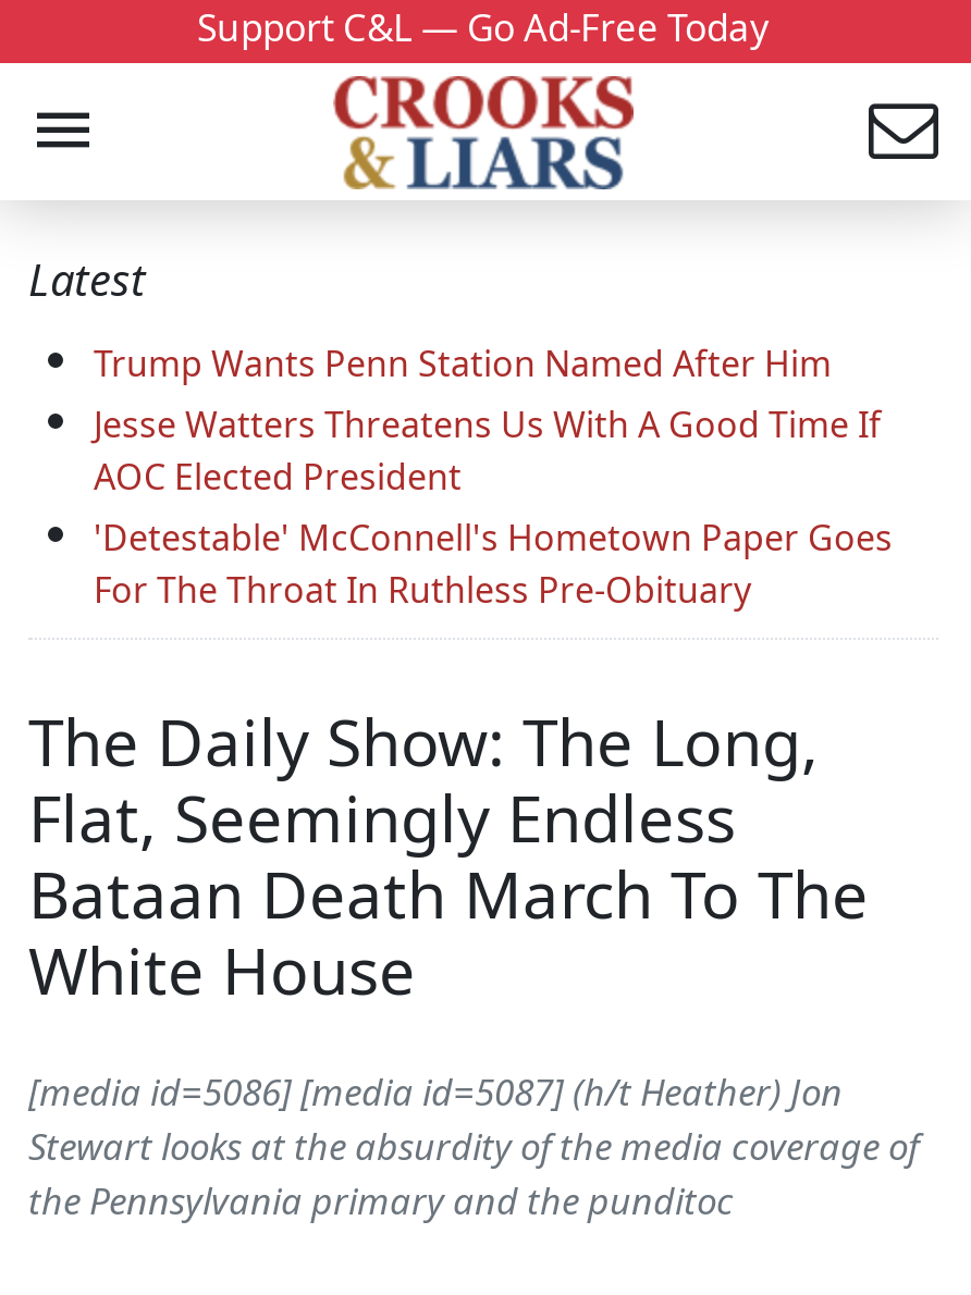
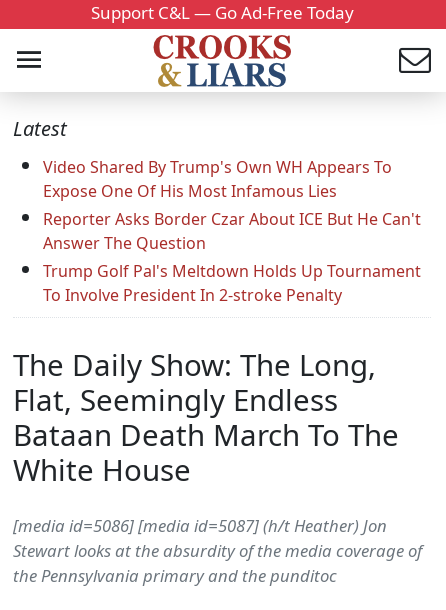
[94,340,893,615] Trump Wants Penn Station Named After Him | Jesse Watters Threatens Us With A Good Time If | AOC Elected President | 'Detestable' McConnell's Hometown Paper Goes | For The Throat In Ruthless Pre-Obituary -> [43,156,421,306] Video Shared By Trump's Own WH Appears To | Expose One Of His Most Infamous Lies | Reporter Asks Border Czar About ICE But He Can't | Answer The Question | Trump Golf Pal's Meltdown Holds Up Tournament | To Involve President In 2-stroke Penalty

